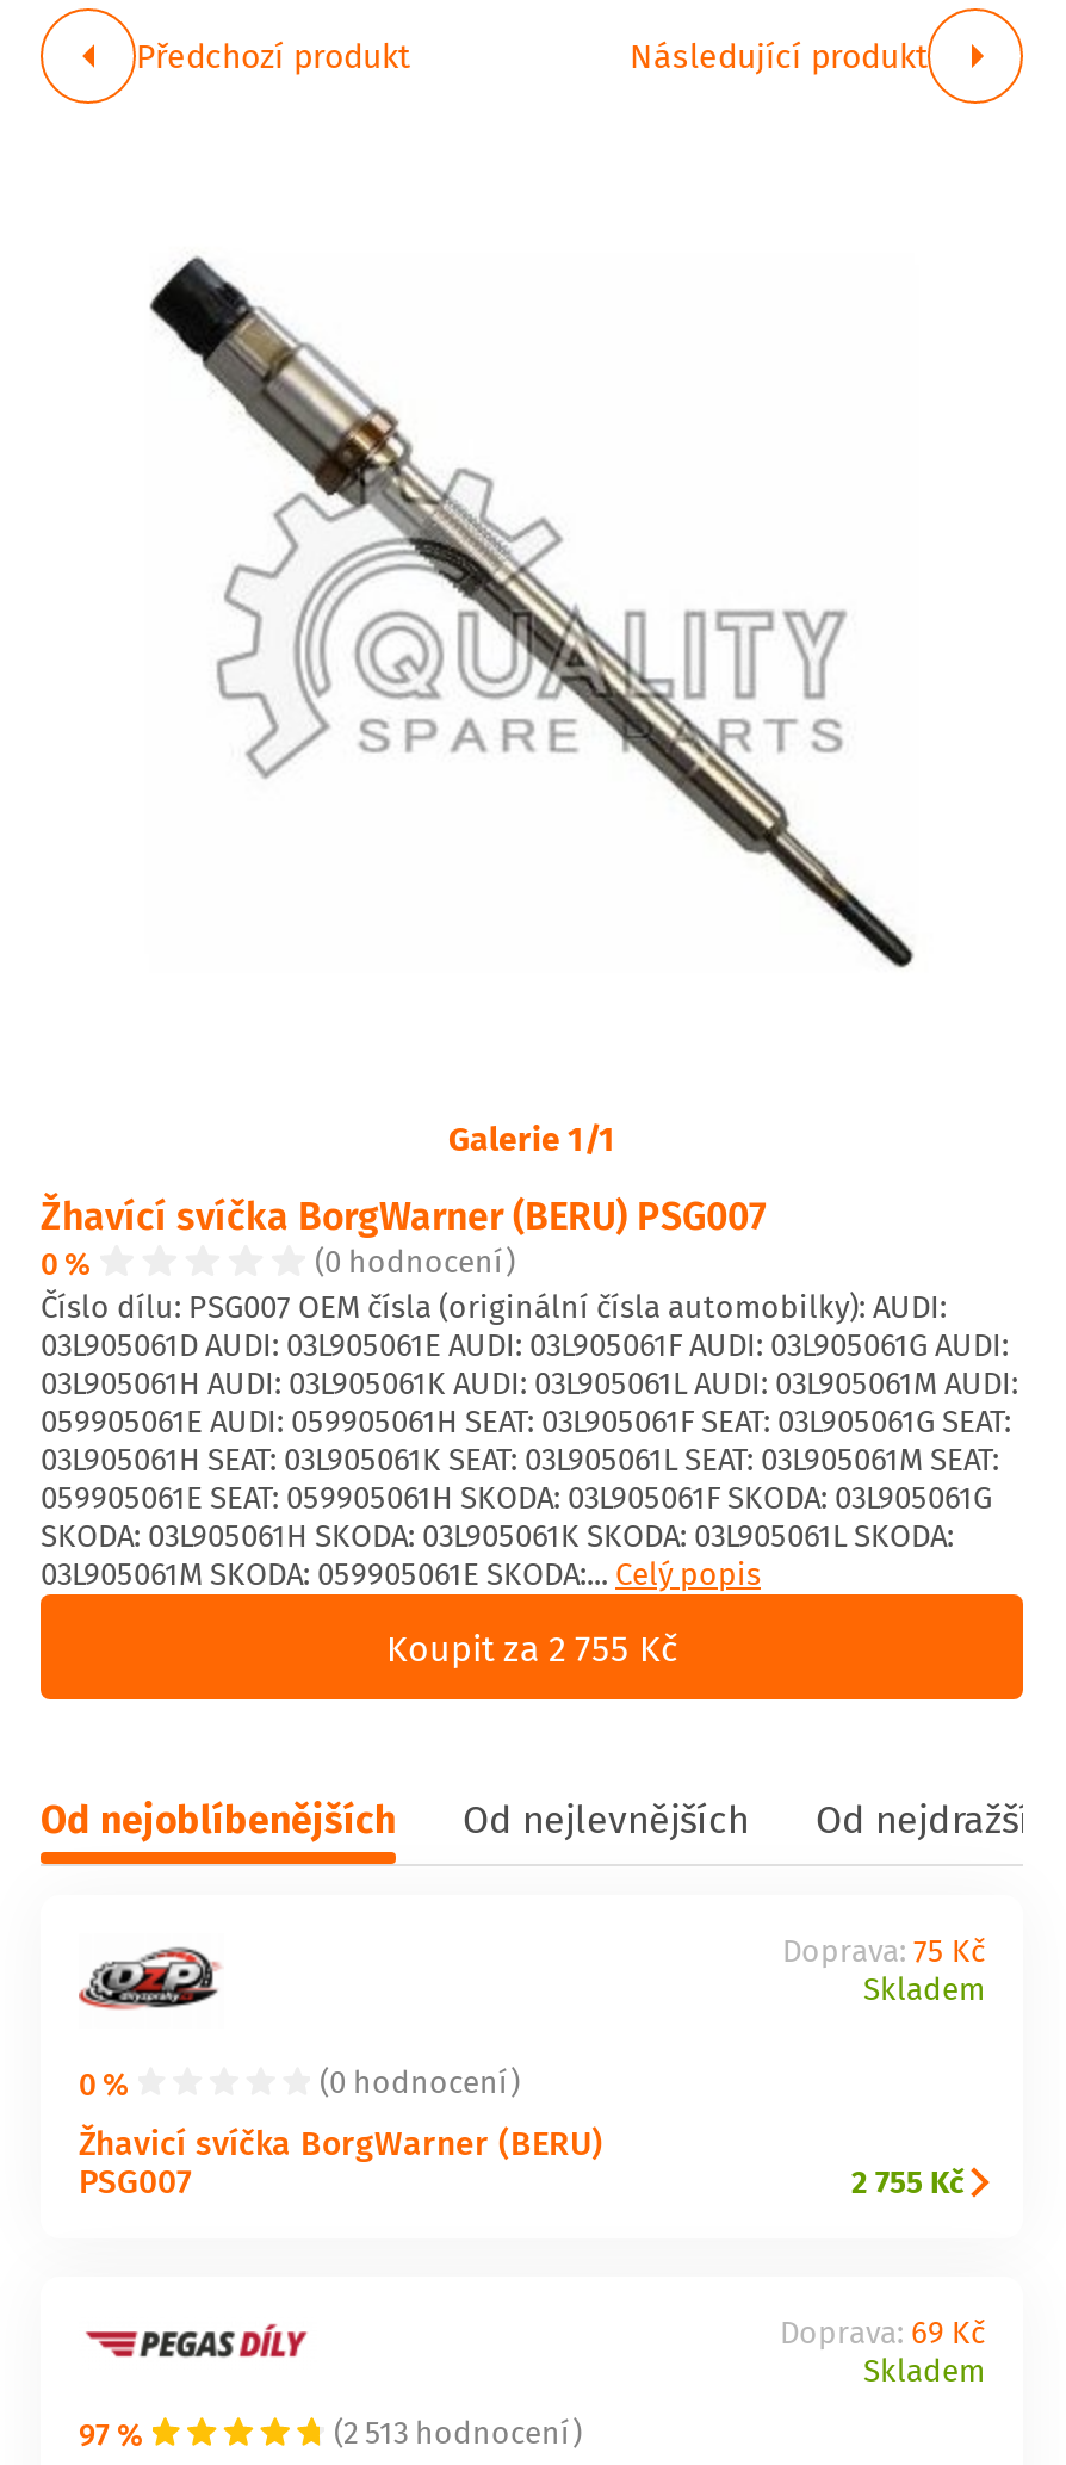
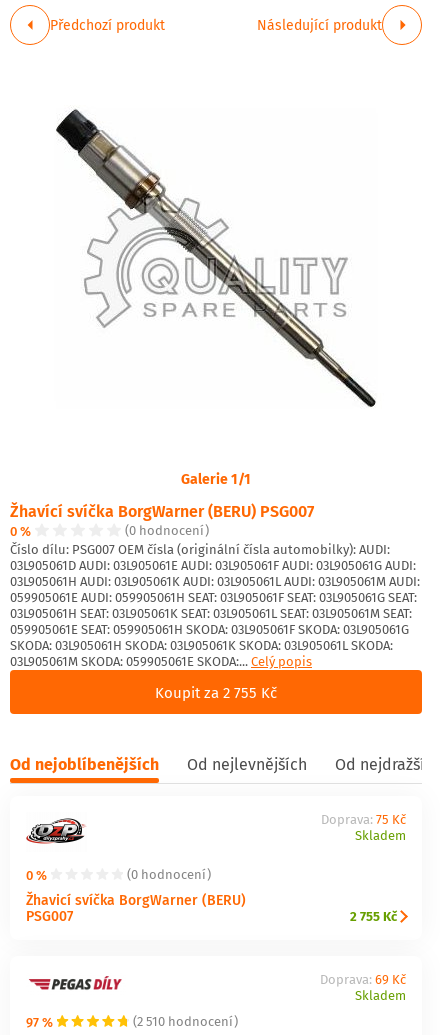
[334,2410,582,2455] (2 513 hodnocení) -> [133,1012,238,1031] (2 510 hodnocení)

